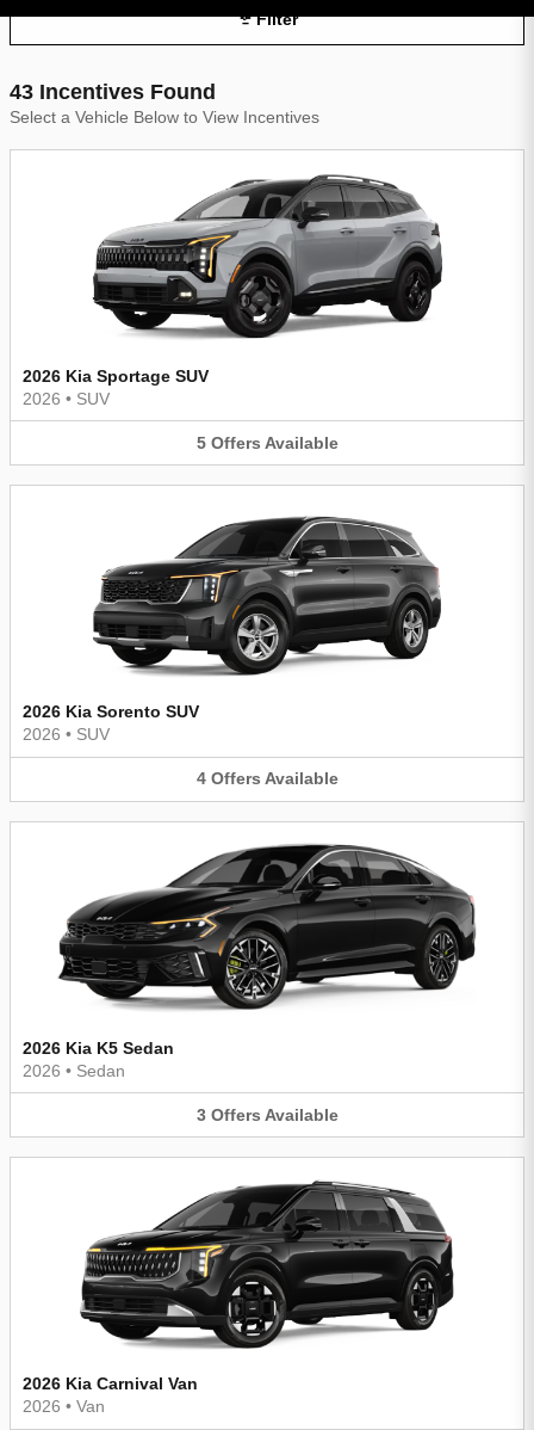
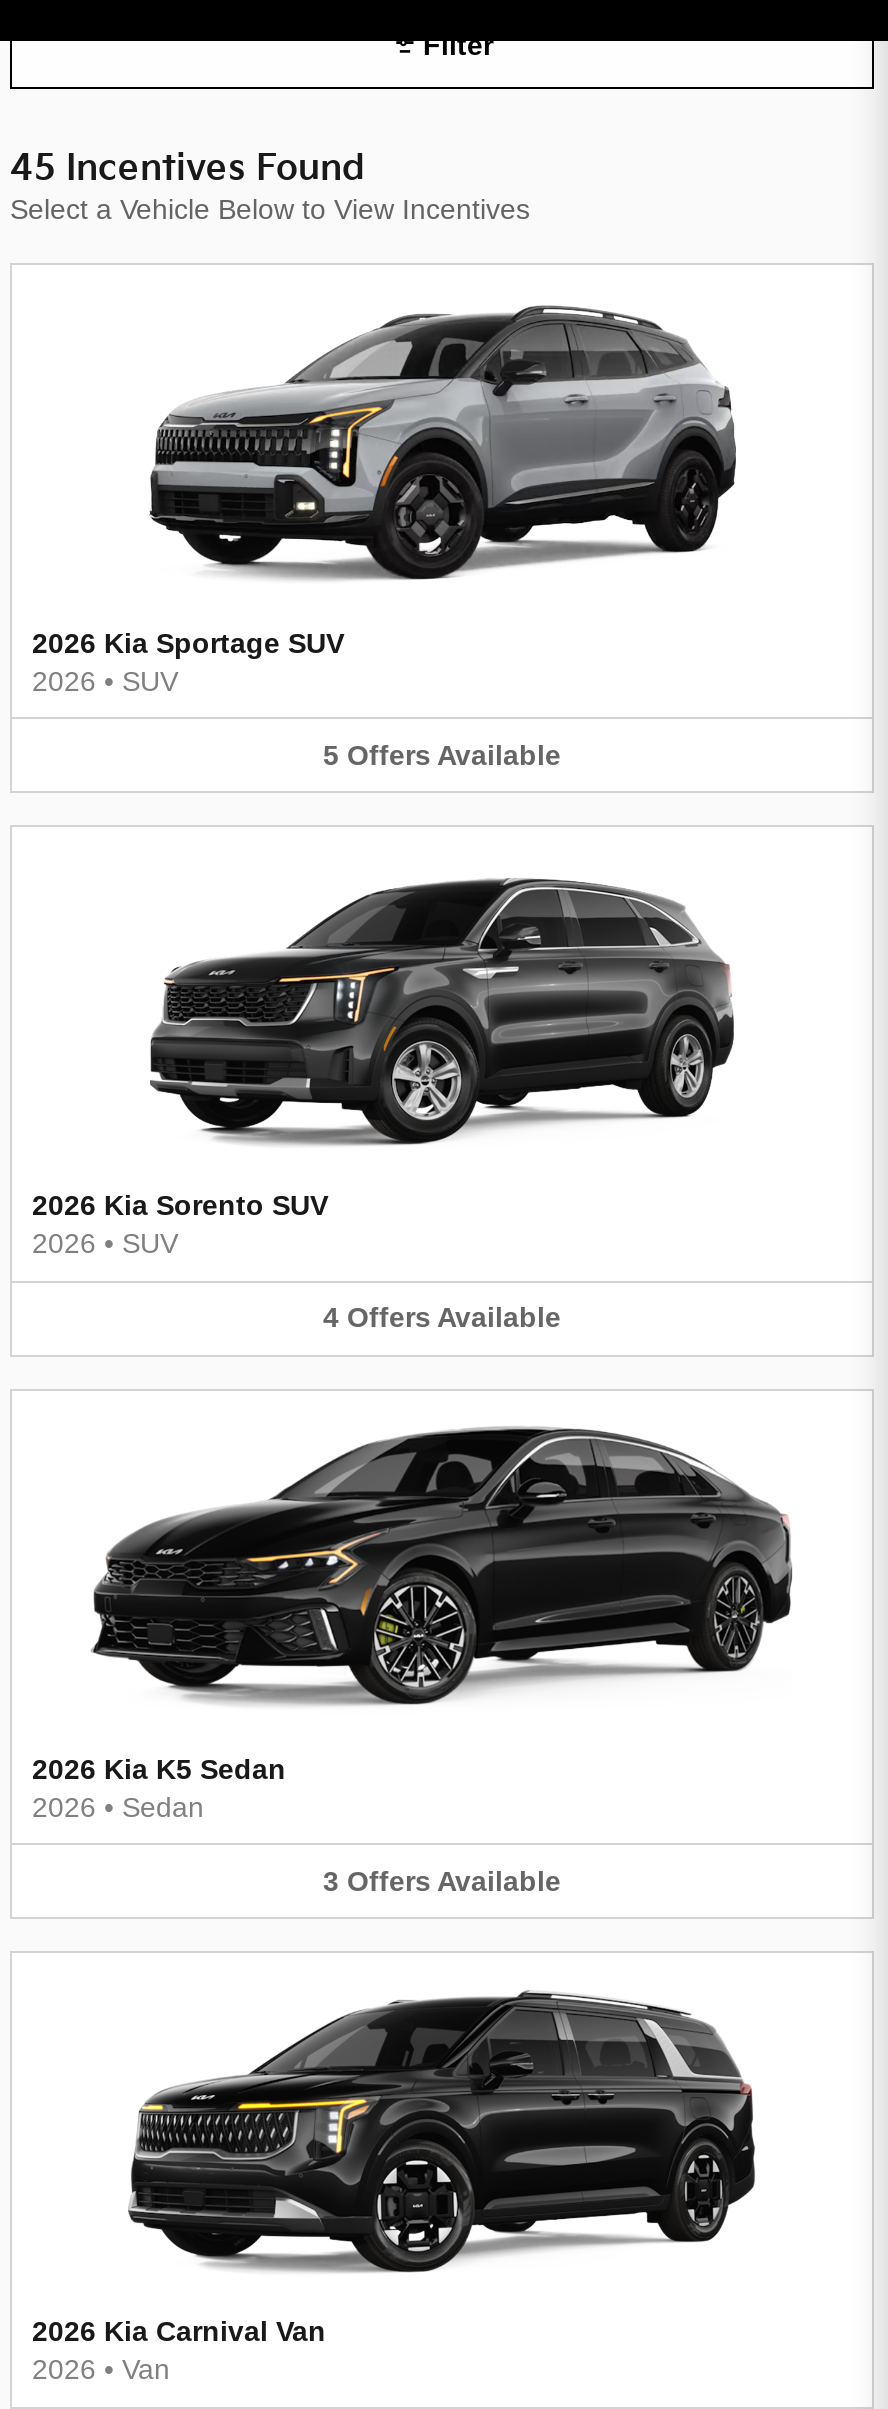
[10,79,216,103] 43 Incentives Found -> [10,146,366,188] 45 Incentives Found

